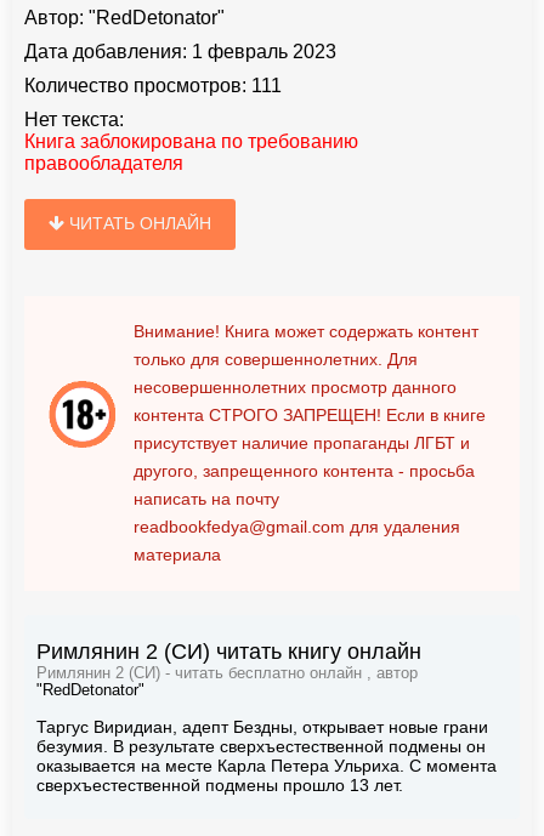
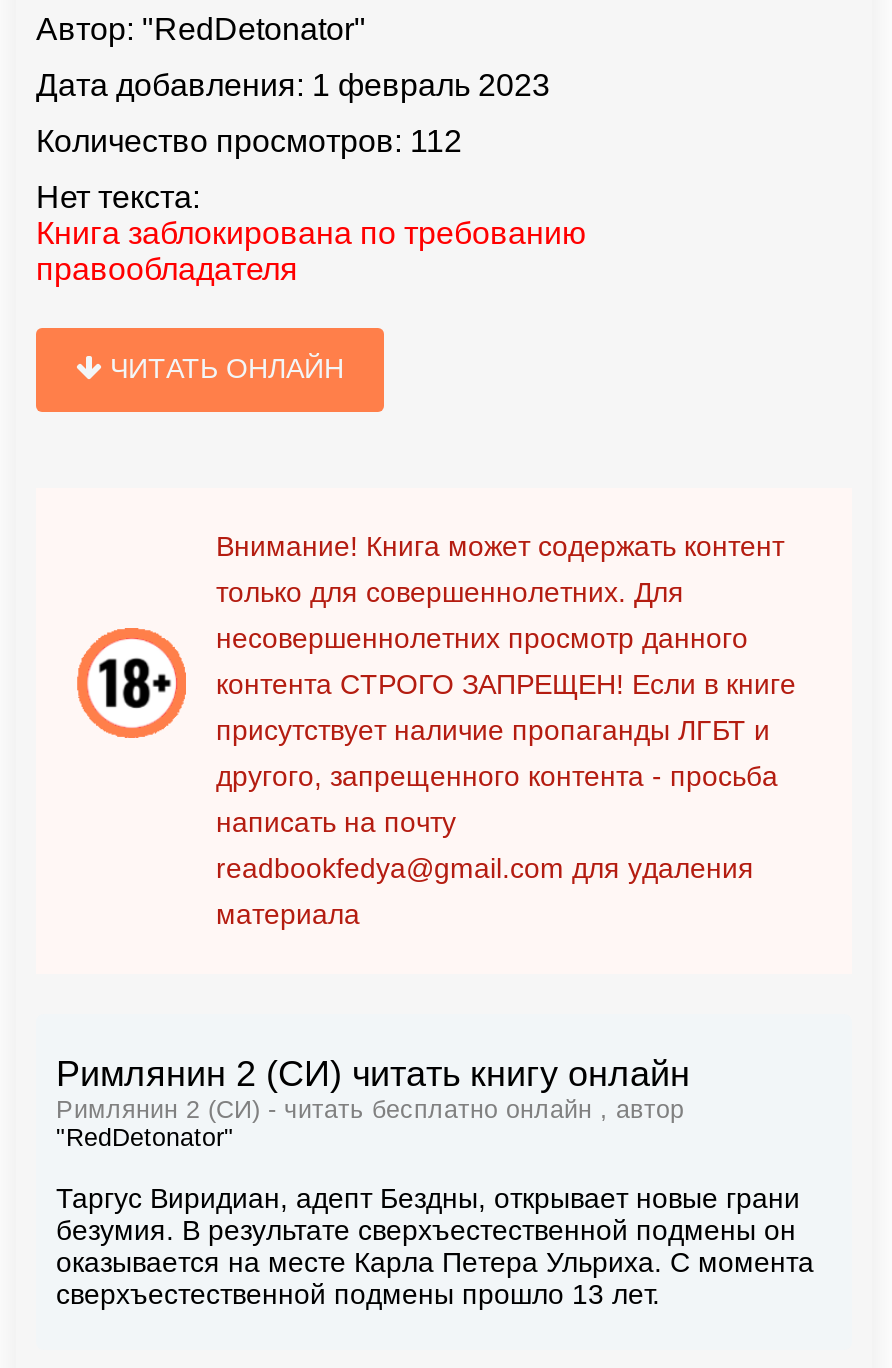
[24,75,282,95] Количество просмотров: 111 -> [36,123,462,157] Количество просмотров: 112

